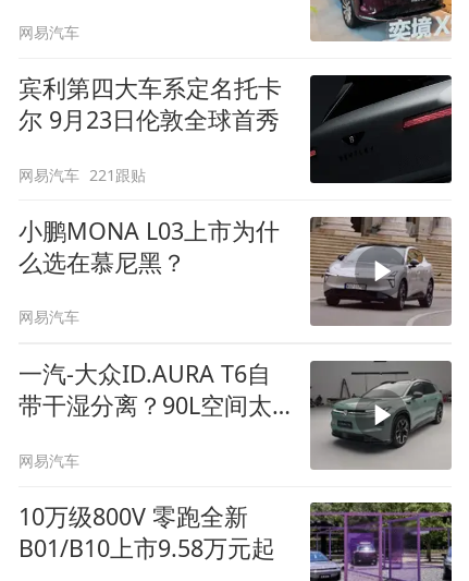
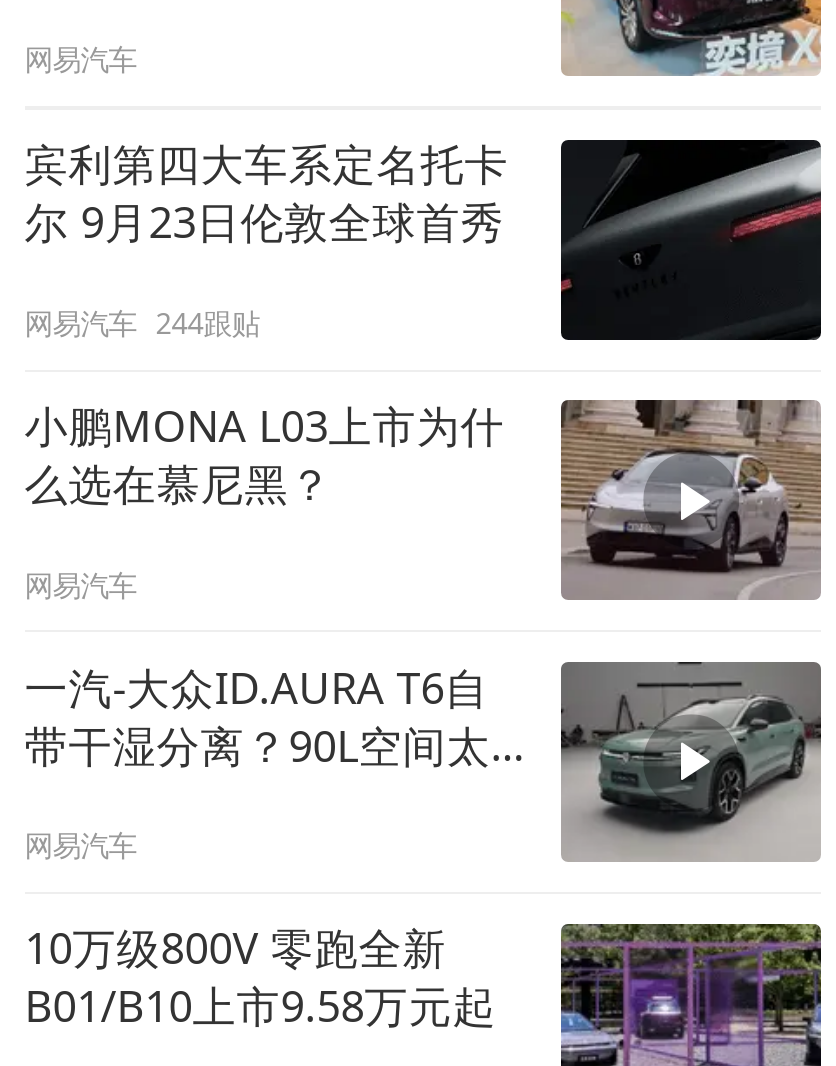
[18,164,146,185] 网易汽车 221跟贴 -> [24,303,260,341] 网易汽车 244跟贴

